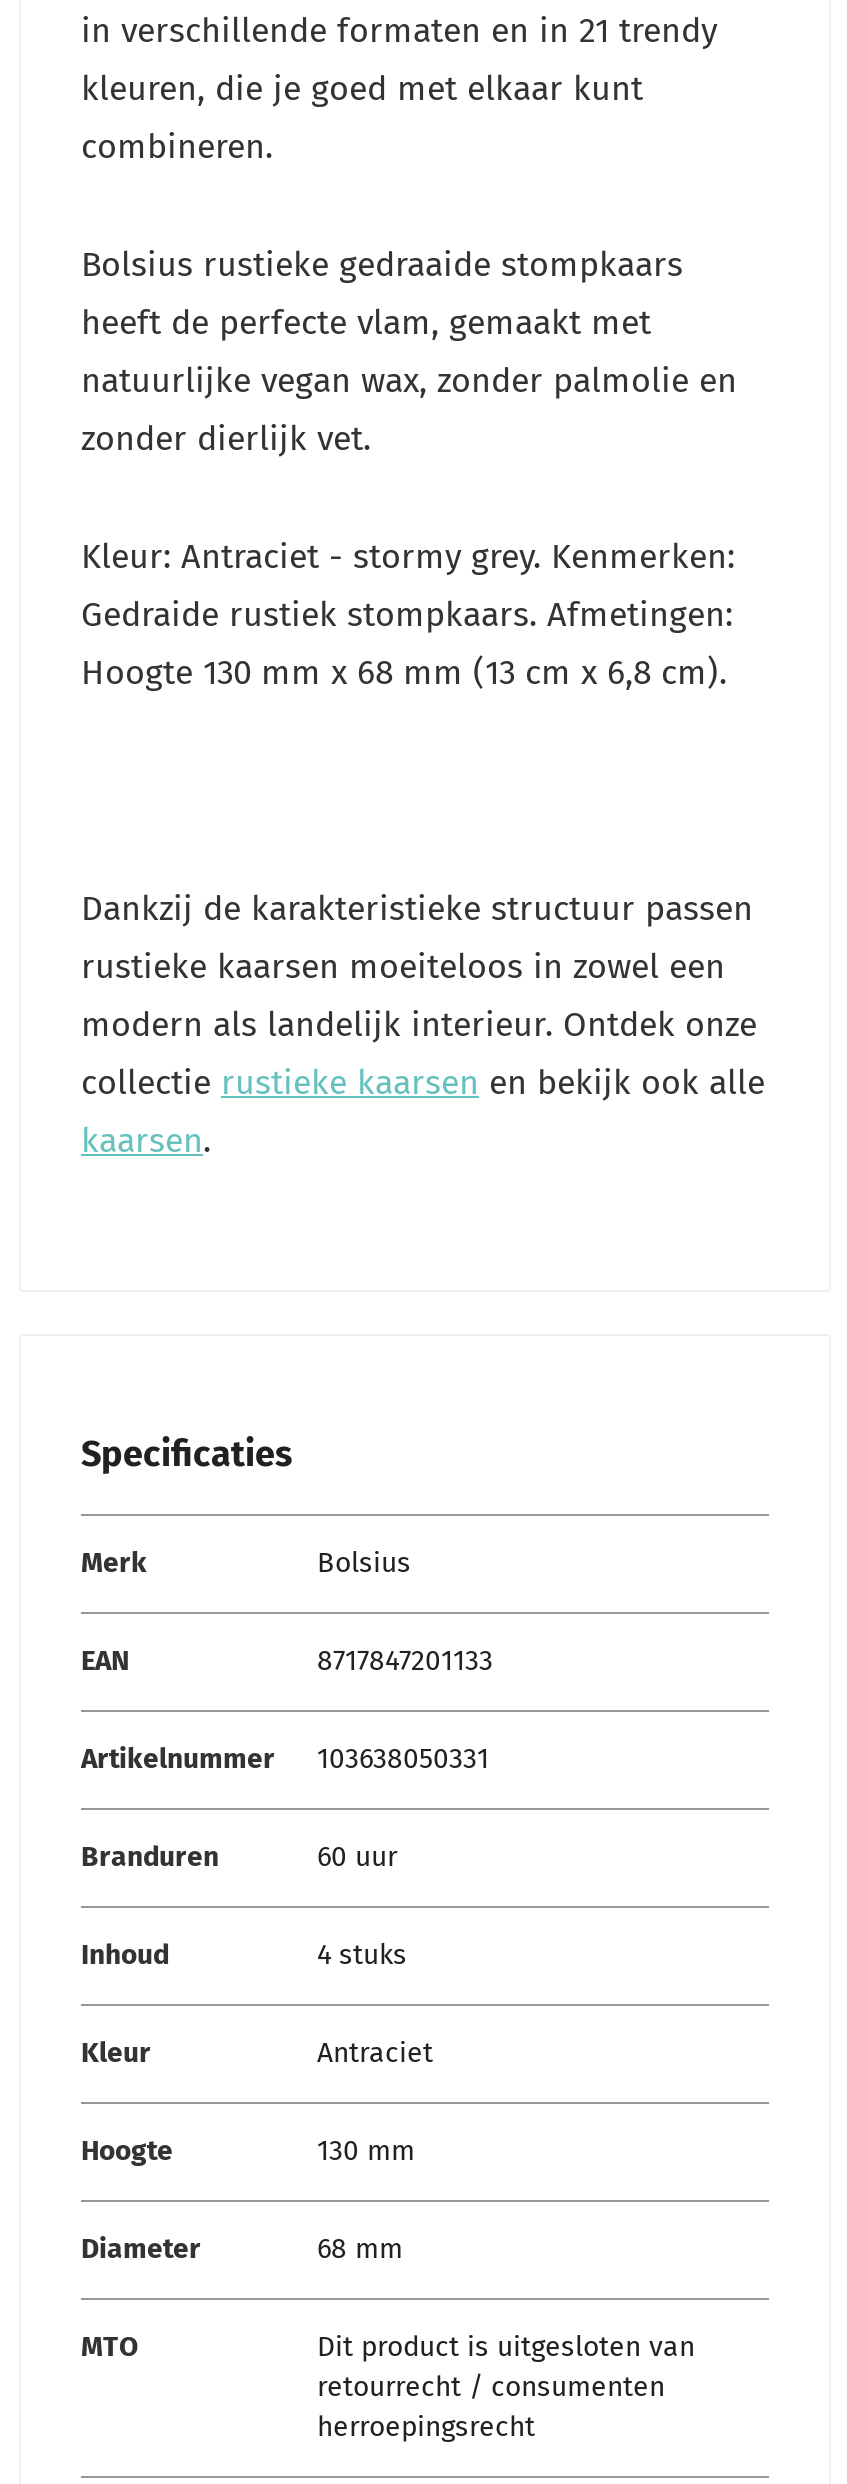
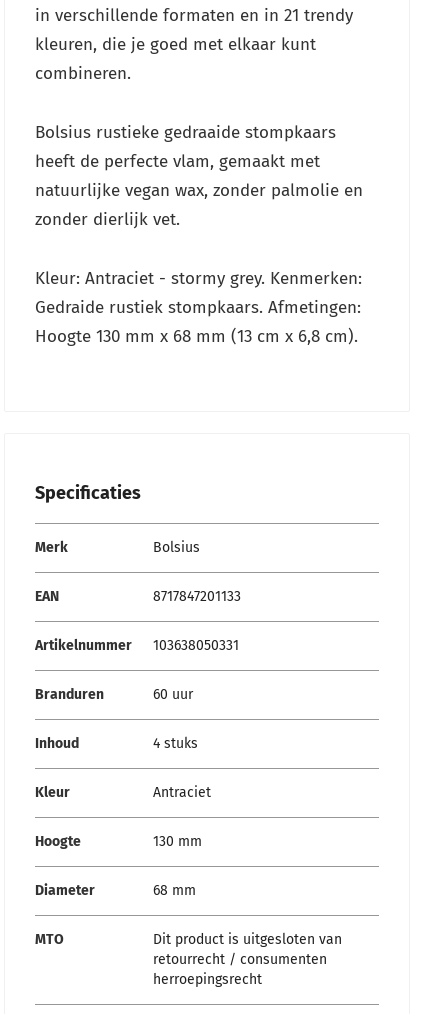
[81,887,765,1161] Dankzij de karakteristieke structuur passen | rustieke kaarsen moeiteloos in zowel een | modern als landelijk interieur. Ontdek onze | collectie rustieke kaarsen en bekijk ook alle | kaarsen. -> none

